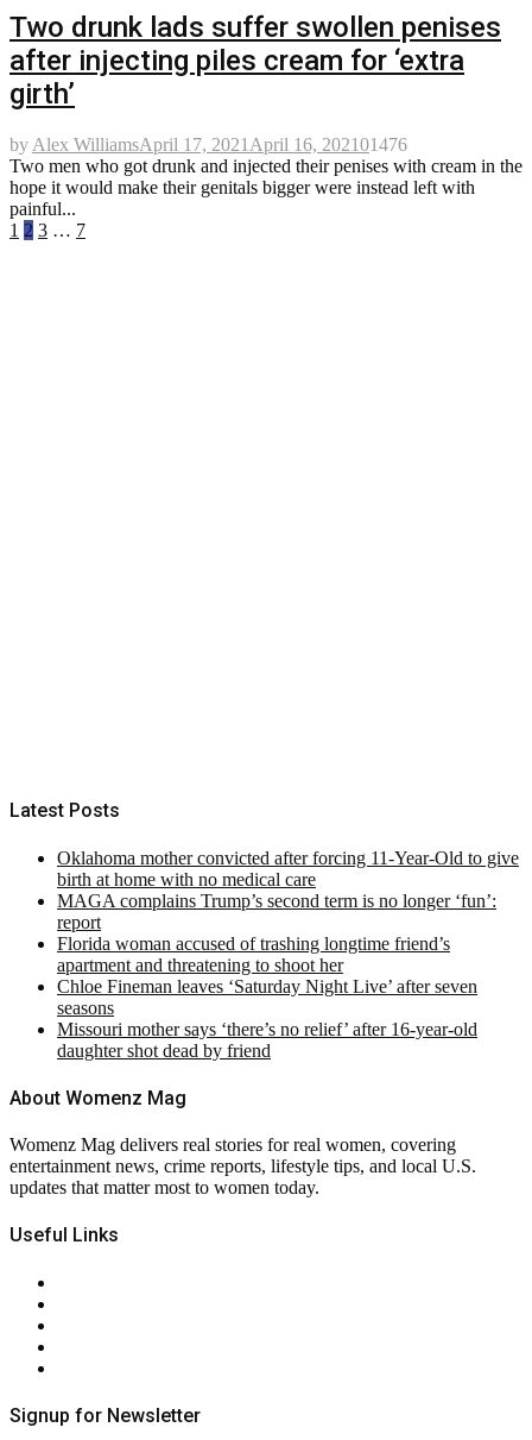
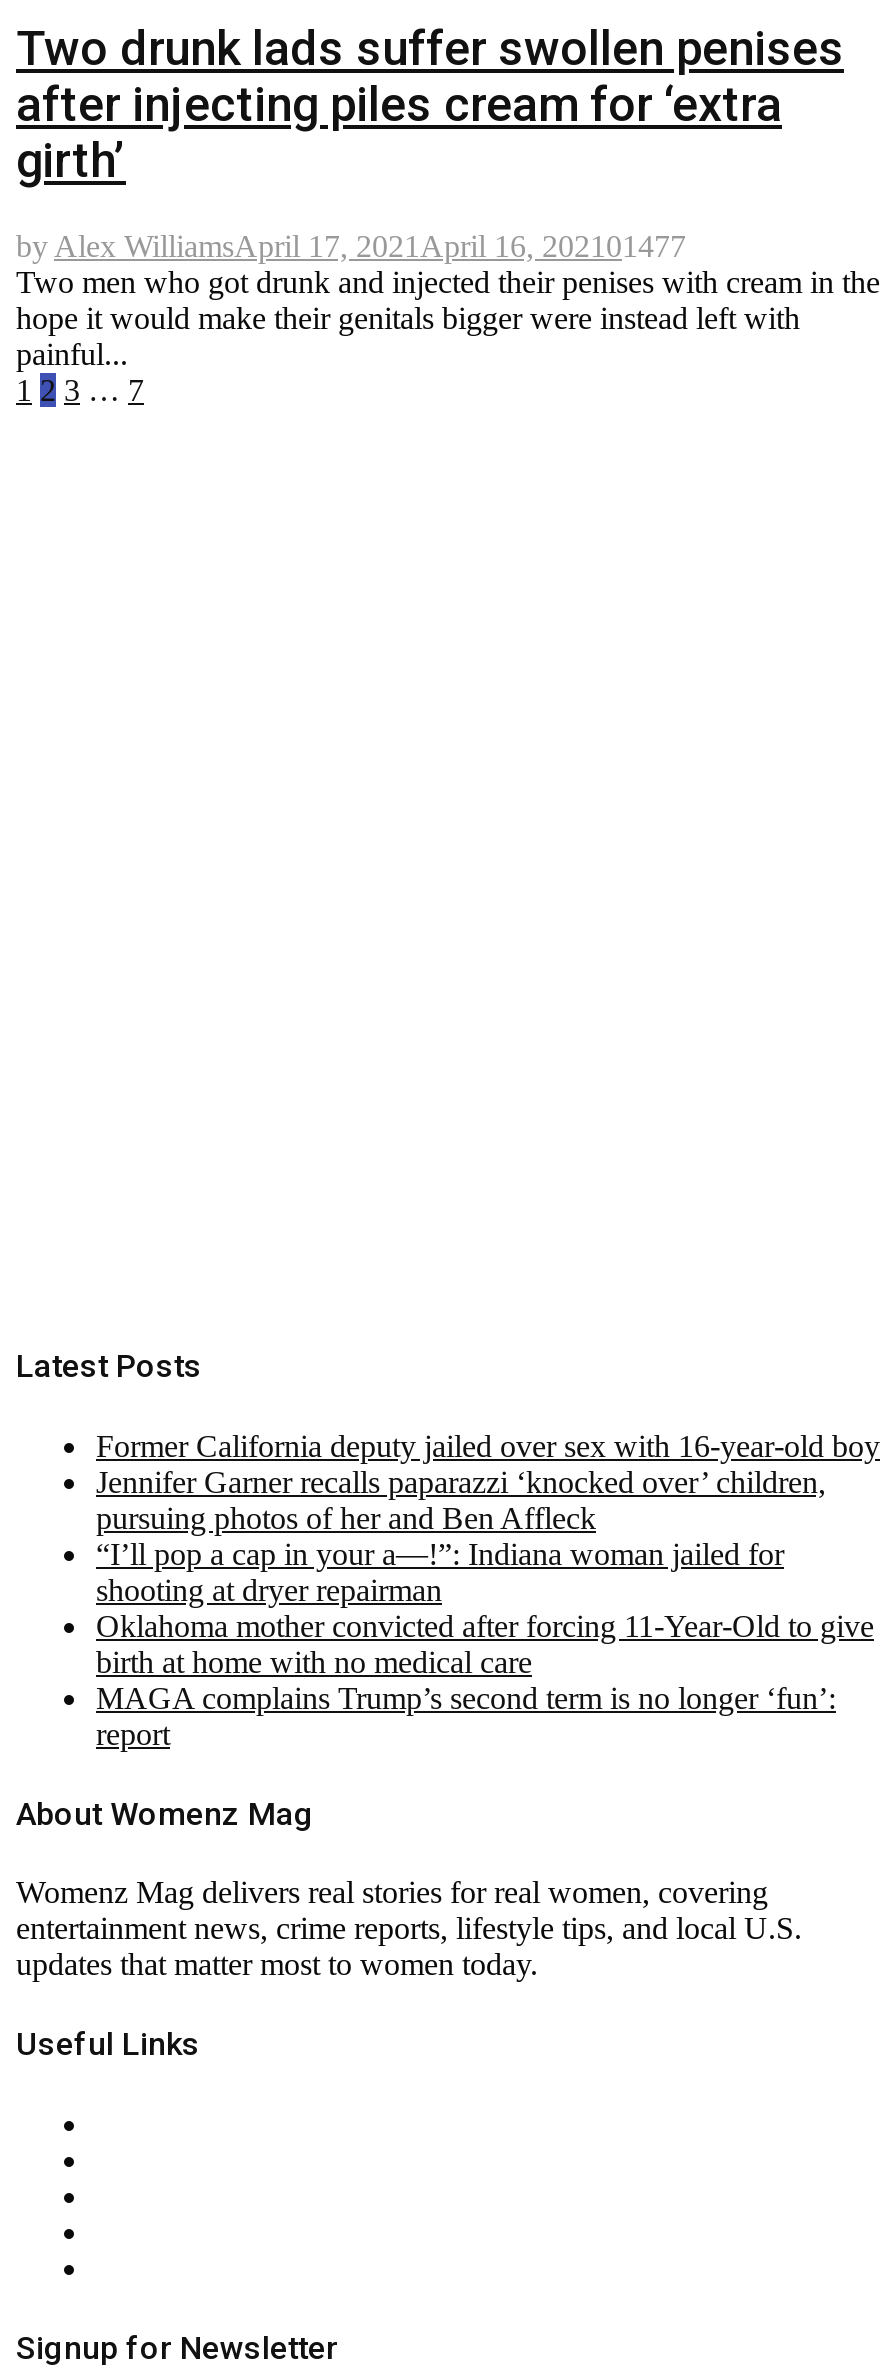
[9,134,407,155] by Alex WilliamsApril 17, 2021 April 16, 2021 01476 -> [16,229,686,263] by Alex WilliamsApril 17, 2021 April 16, 2021 01477
none -> [96,1428,880,1606] Former California deputy jailed over sex with 16-year-old boy | Jennifer Garner recalls paparazzi ‘knocked over’ children, | pursuing photos of her and Ben Affleck | “I’ll pop a cap in your a—!”: Indiana woman jailed for | shooting at dryer repairman
moved [57,847,519,932] -> [96,1608,874,1750]: Oklahoma mother convicted after forcing 11-Year-Old to give | birth at home with no medical care | MAGA complains Trump’s second term is no longer ‘fun’: | report
[57,933,477,1060] Florida woman accused of trashing longtime friend’s | apartment and threatening to shoot her | Chloe Fineman leaves ‘Saturday Night Live’ after seven | seasons | Missouri mother says ‘there’s no relief’ after 16-year-old | daughter shot dead by friend -> none

